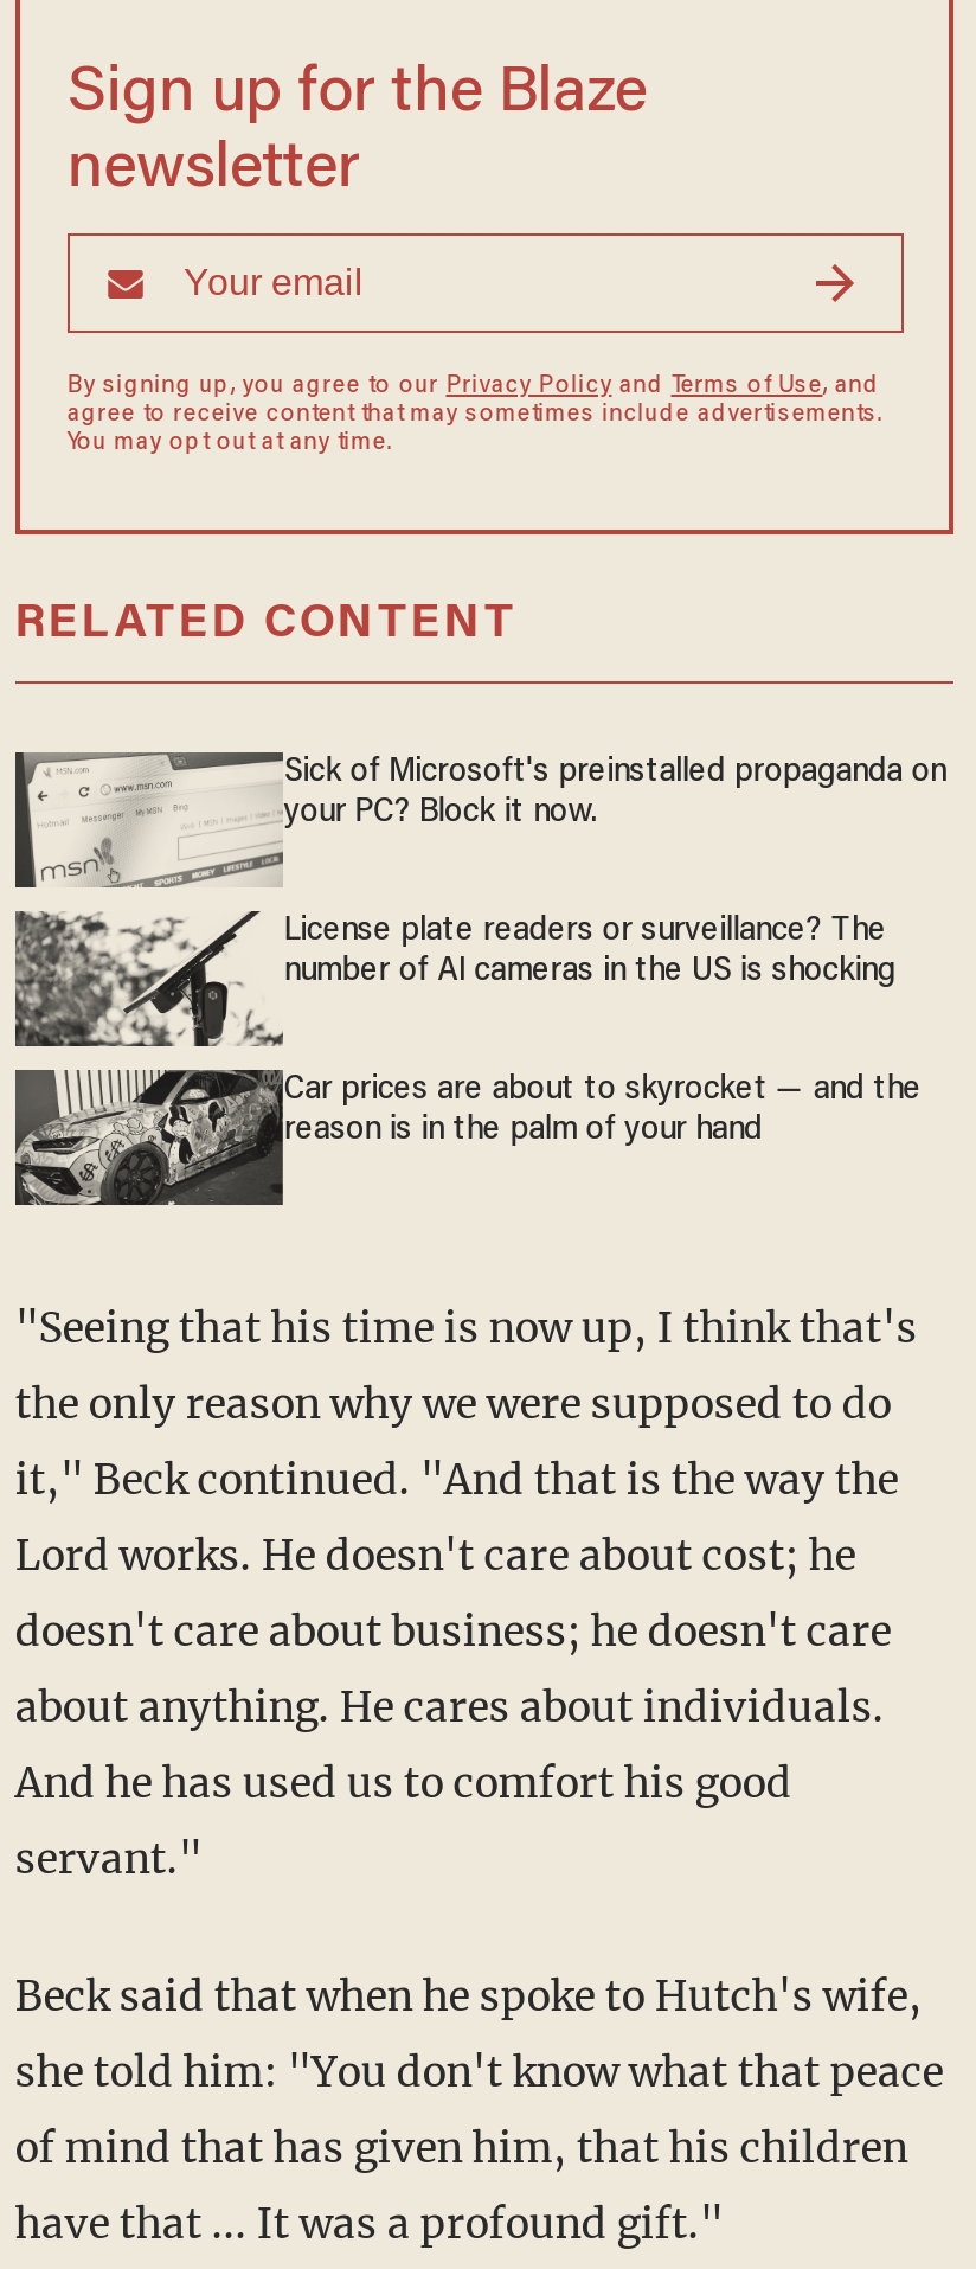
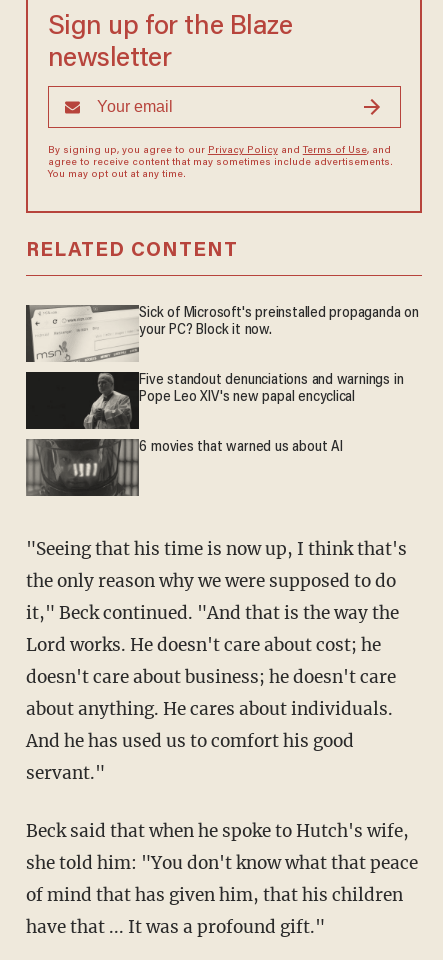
[13,909,896,1049] [image] | License plate readers or surveillance? The | number of AI cameras in the US is shocking -> [26,371,403,430] [image] | Five standout denunciations and warnings in | Pope Leo XIV's new papal encyclical
[13,1070,921,1207] [image] | Car prices are about to skyrocket — and the | reason is in the palm of your hand -> [26,439,343,496] [image] | 6 movies that warned us about AI

